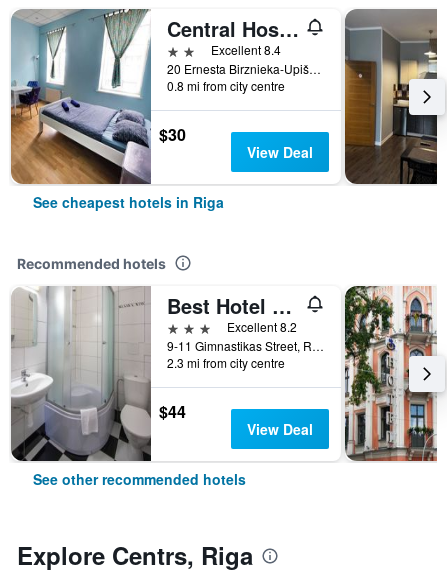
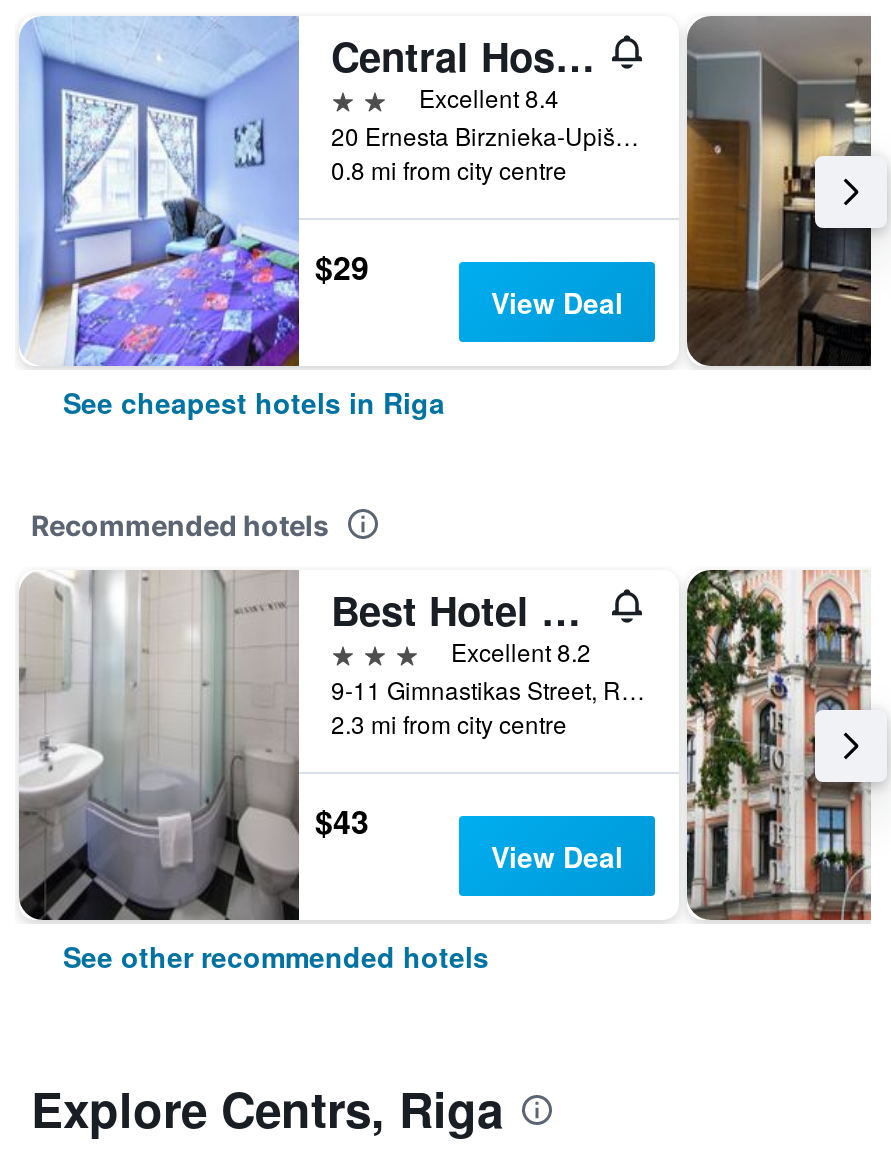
[10,8,186,185] [image] | $30 -> [19,16,369,368] [image] | $29
[159,400,186,423] $44 -> [315,799,369,845] $43

